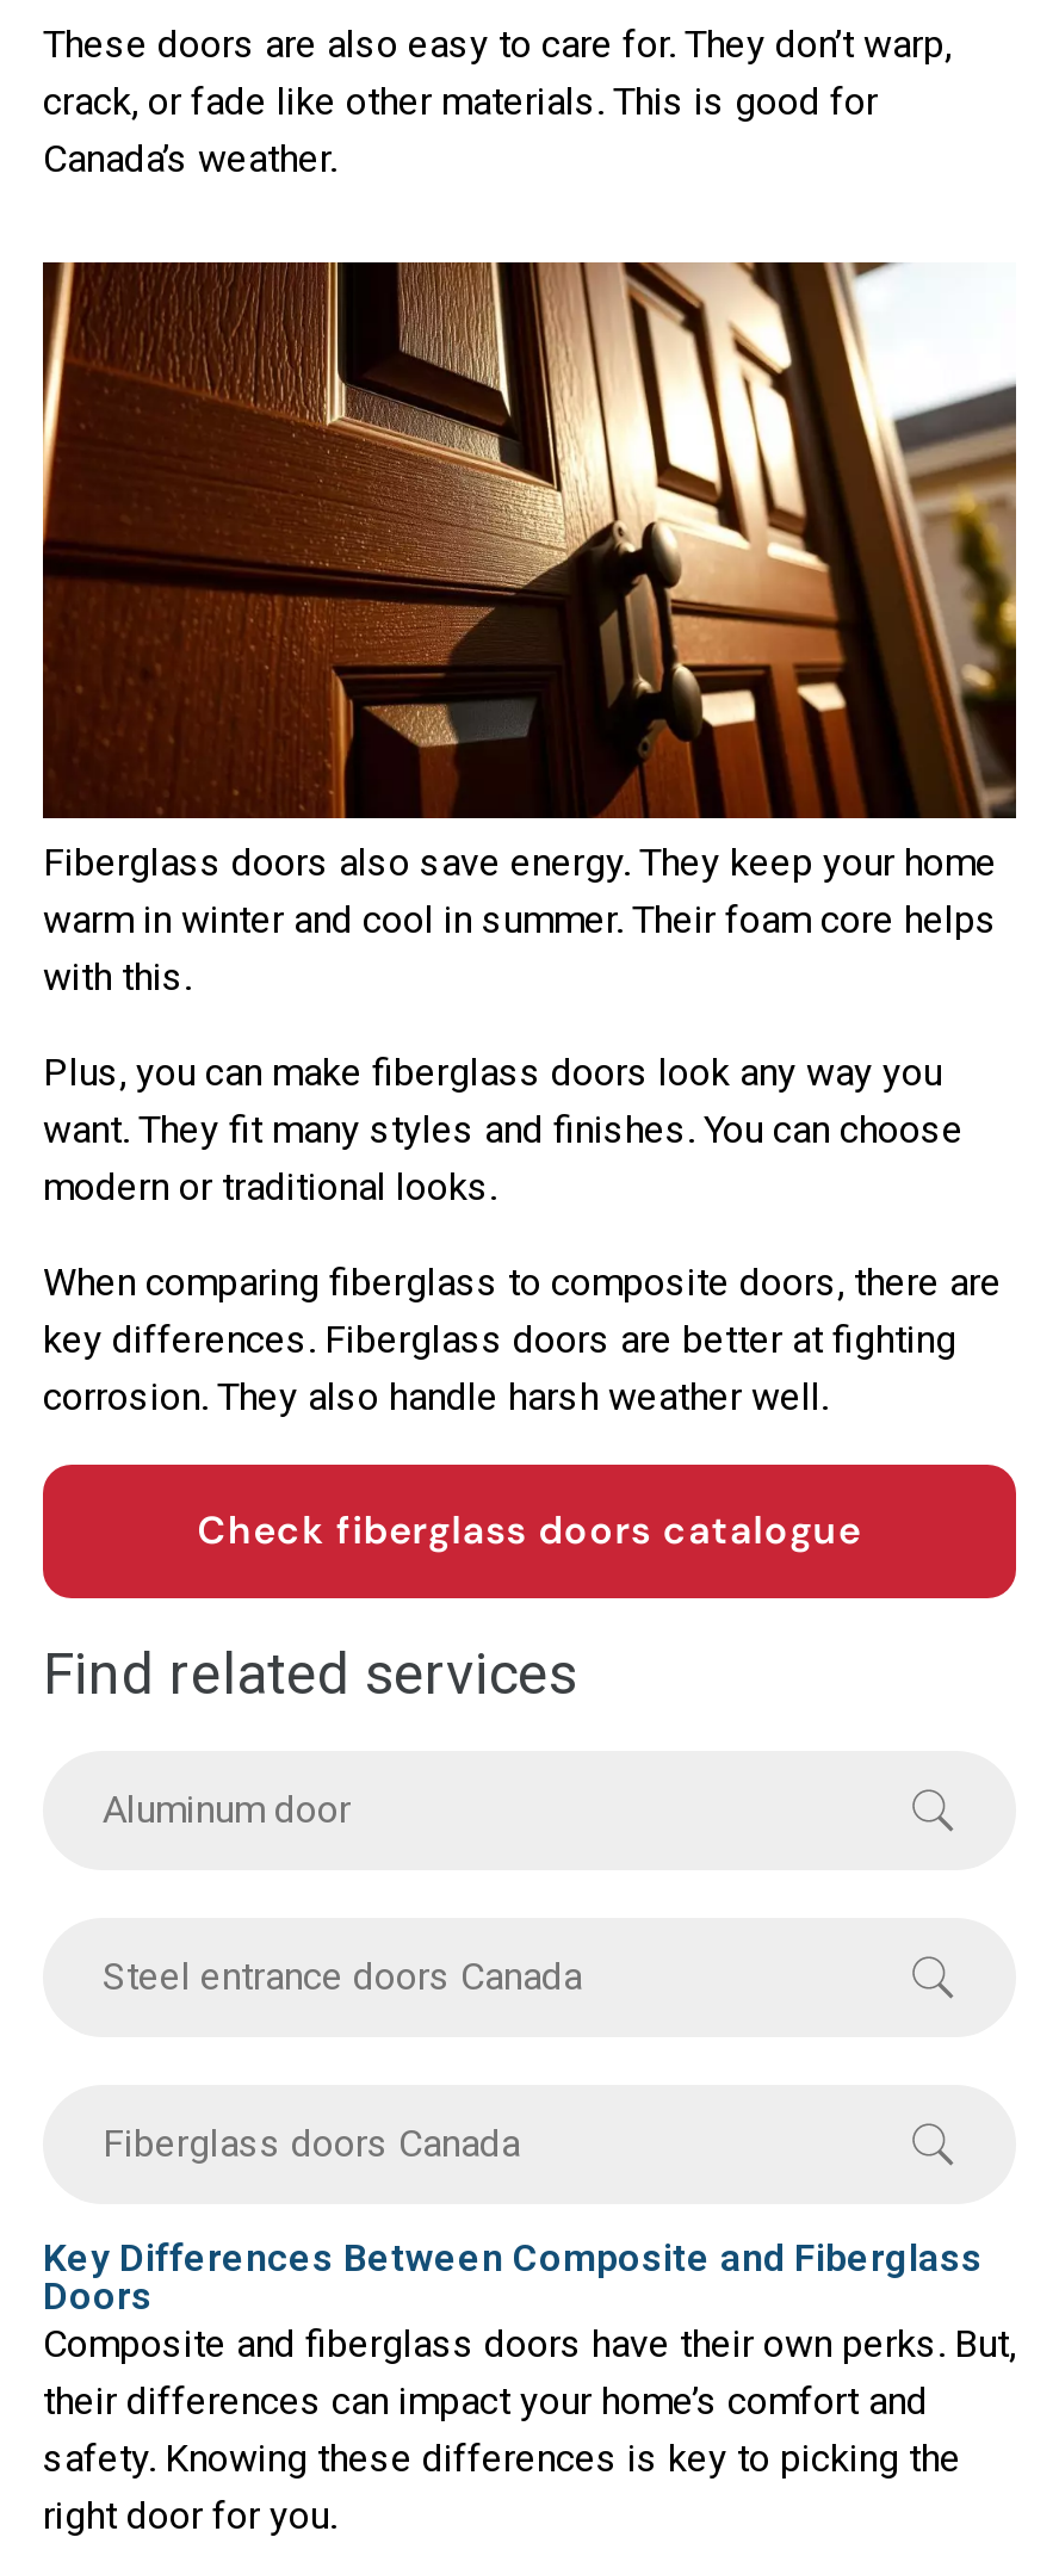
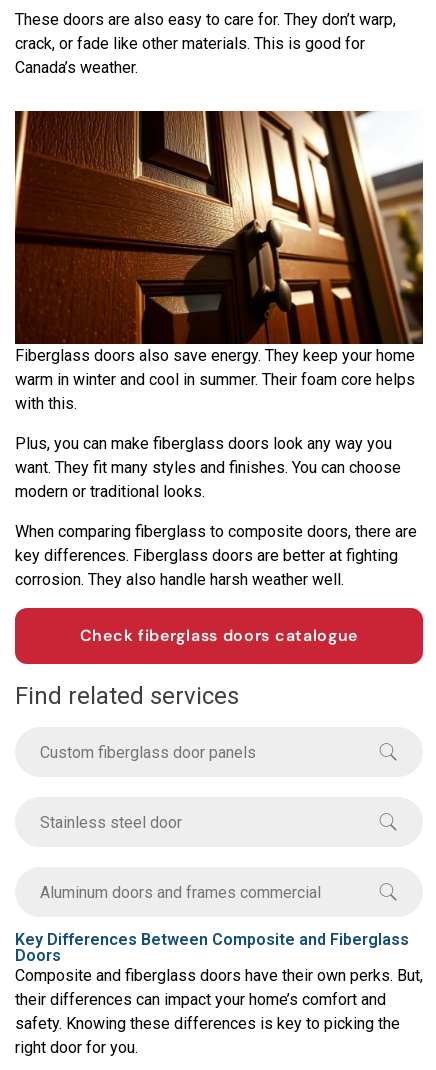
[103,1788,351,1833] Aluminum door -> [40,743,256,762] Custom fiberglass door panels
[103,1955,582,2000] Steel entrance doors Canada -> [40,813,182,832] Stainless steel door
[103,2122,520,2167] Fiberglass doors Canada -> [40,883,321,902] Aluminum doors and frames commercial

